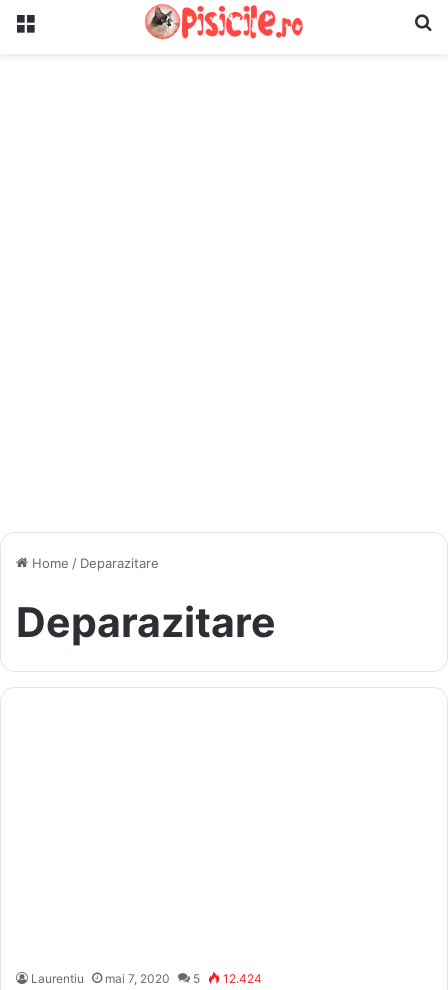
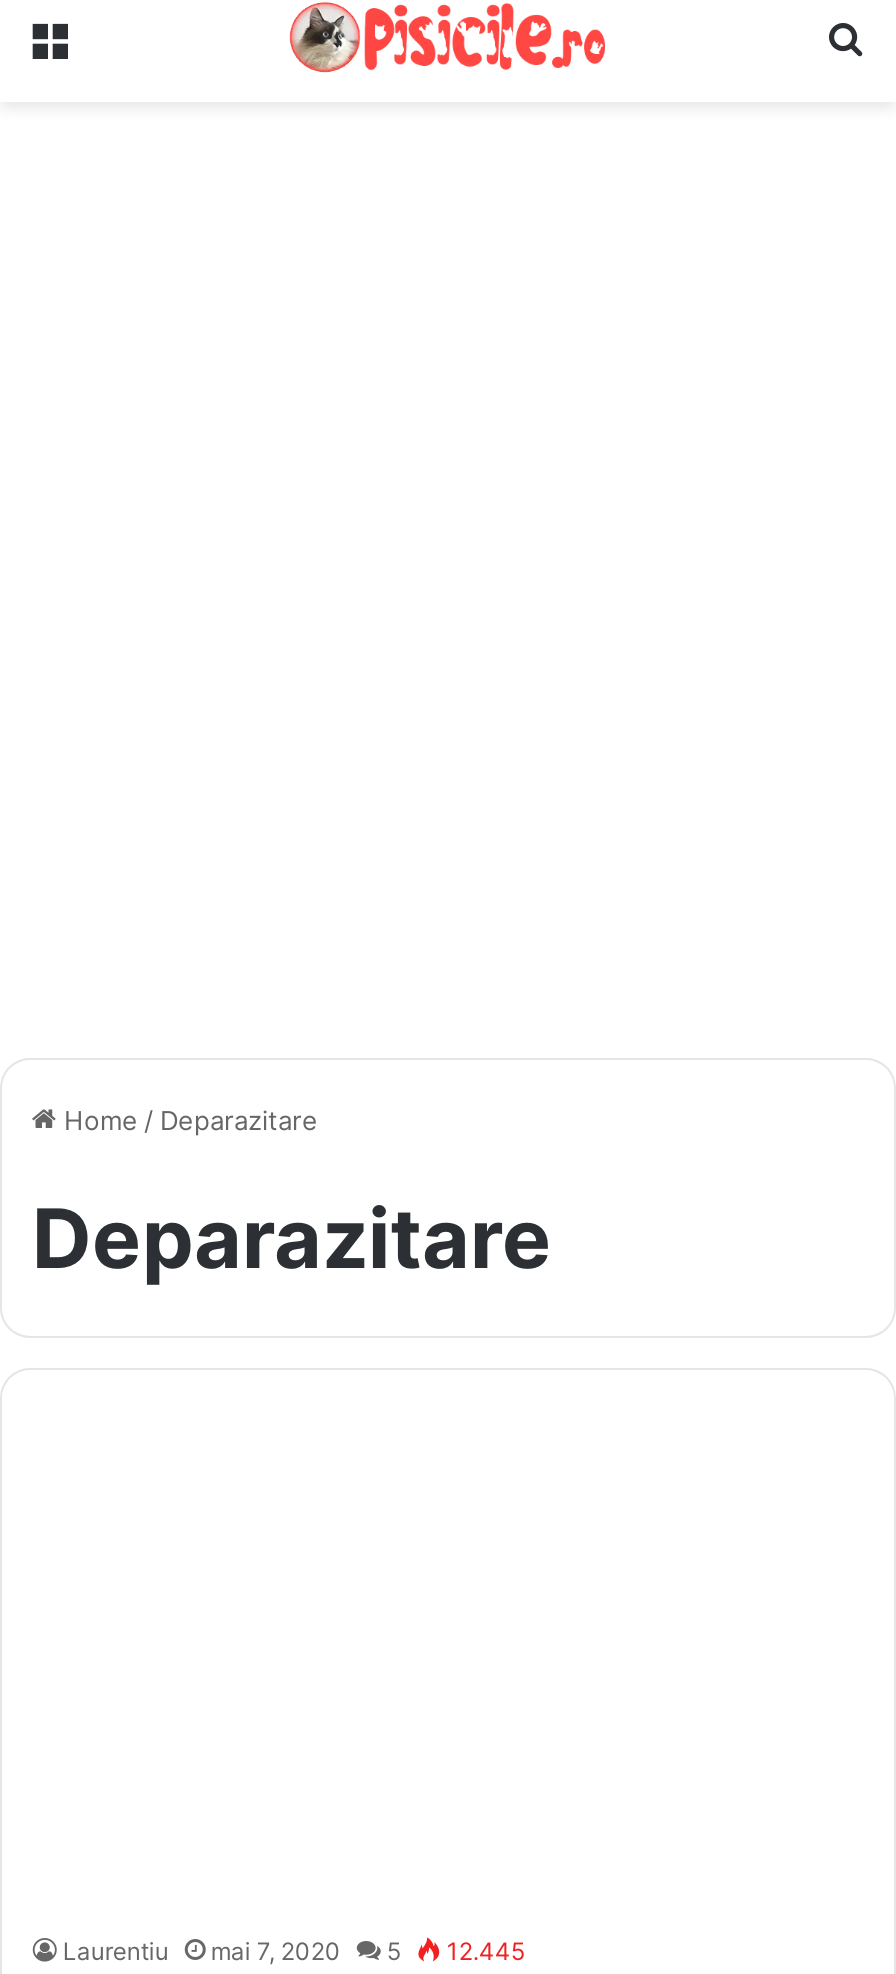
[31,971,262,986] Laurentiu mai 7, 2020 5 12.424 -> [63,1937,525,1967] Laurentiu mai 7, 2020 5 12.445

